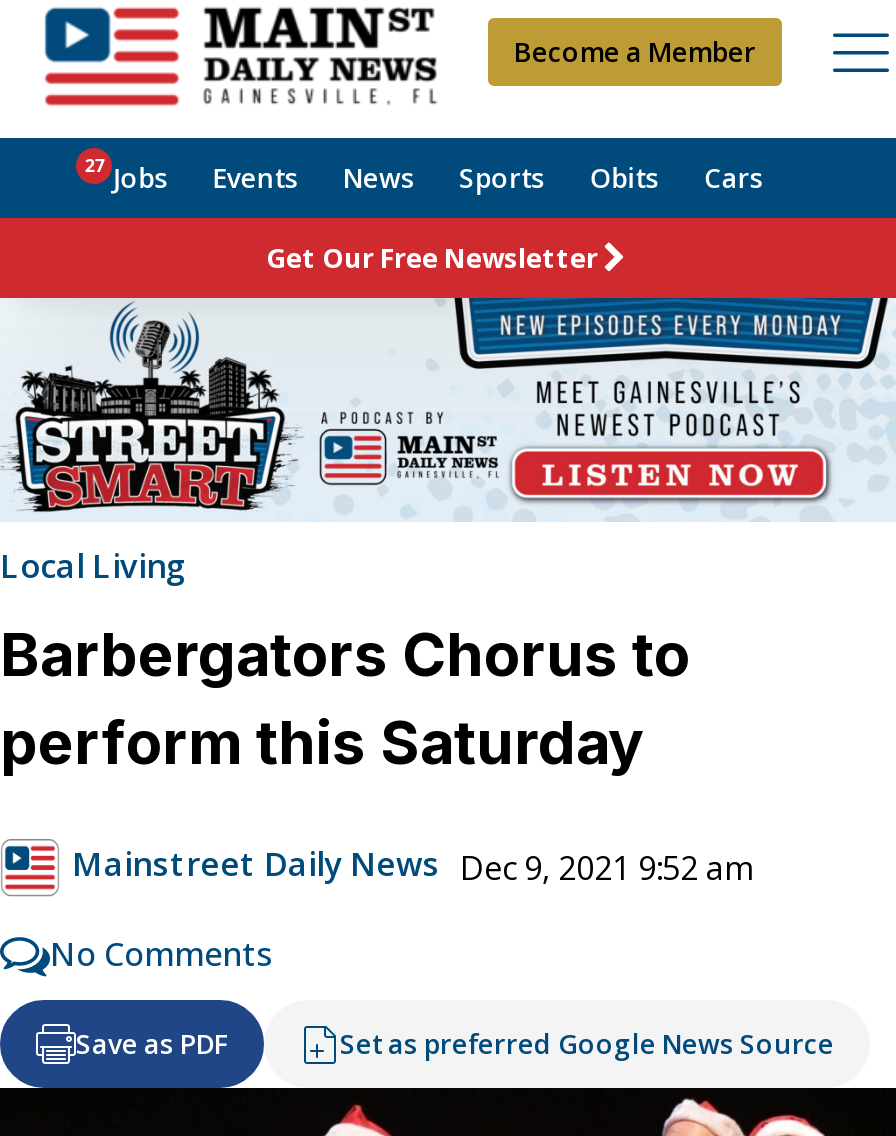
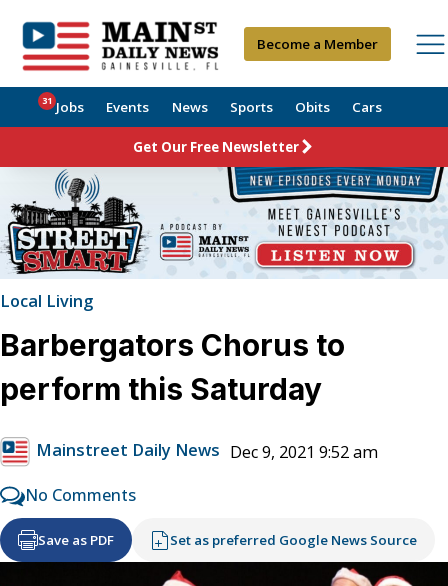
[85,152,764,196] 27 Jobs Events News Sports Obits Cars -> [42,94,382,116] 31 Jobs Events News Sports Obits Cars

